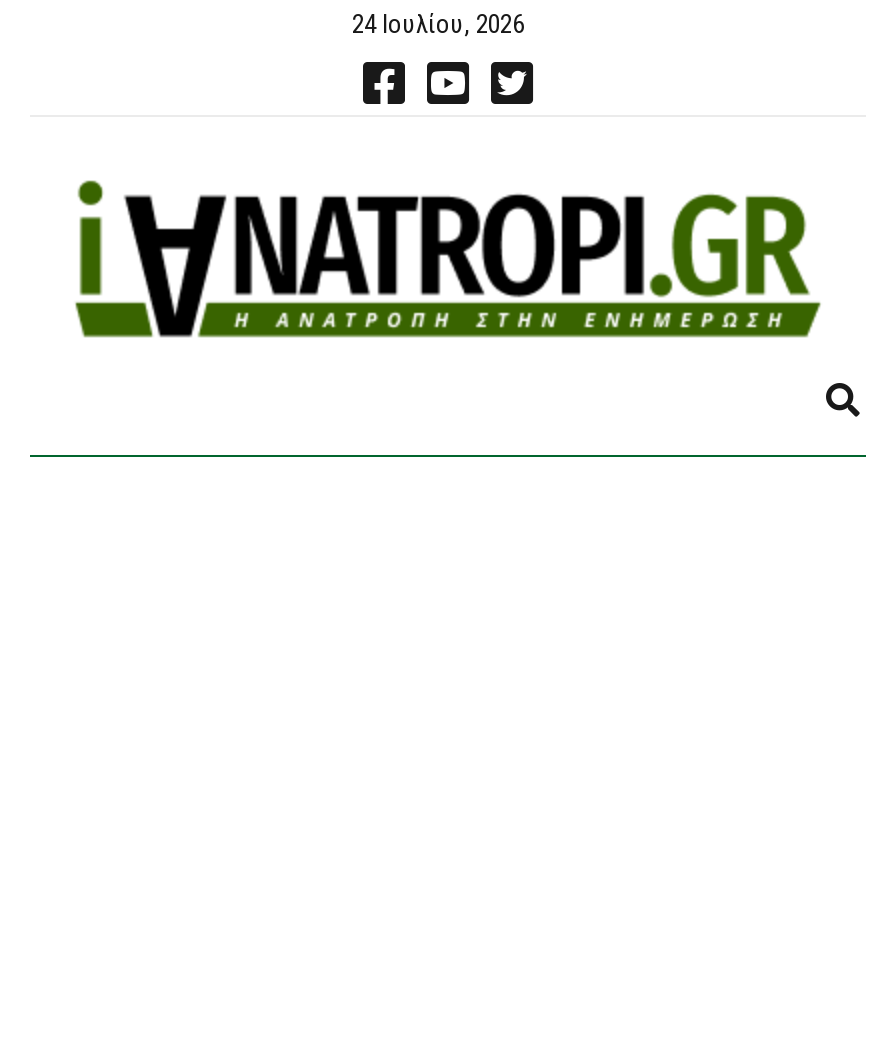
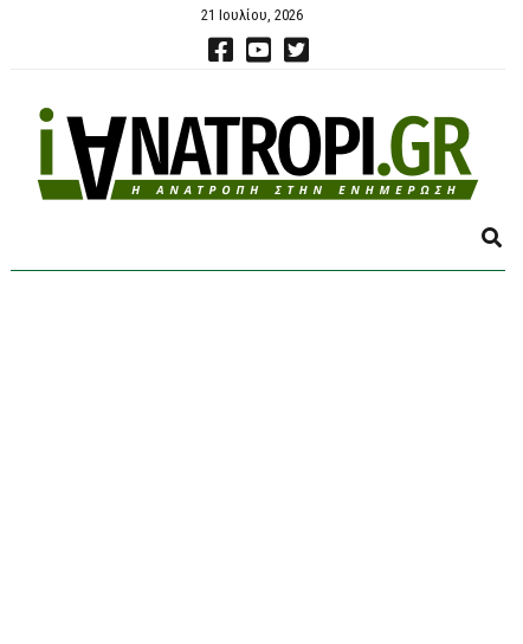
[352,9,524,39] 24 Ιουλίου, 2026 -> [201,6,303,24] 21 Ιουλίου, 2026

